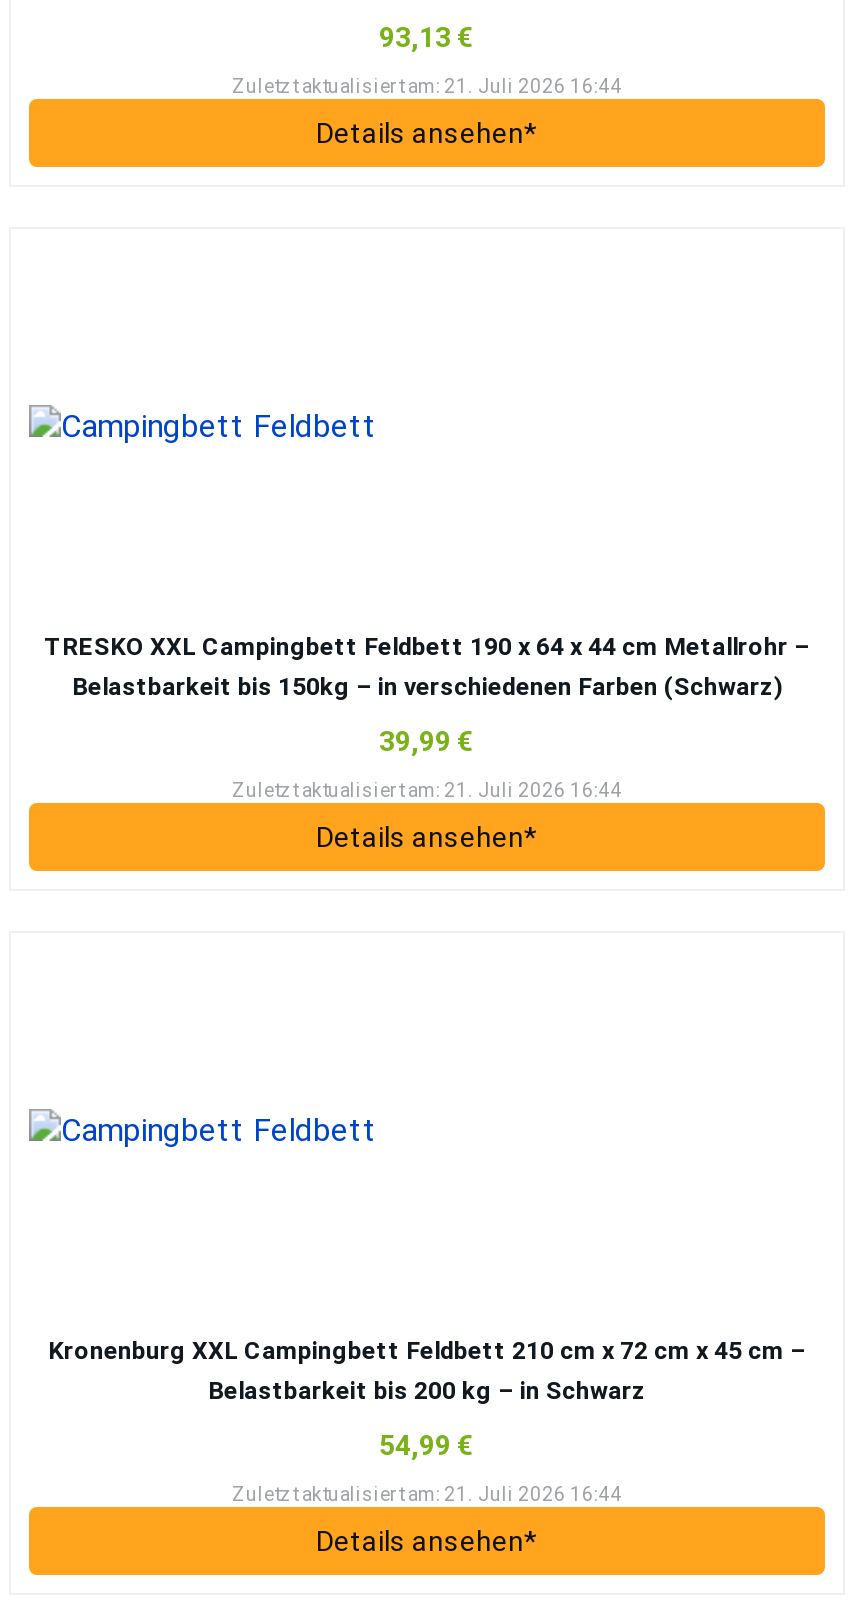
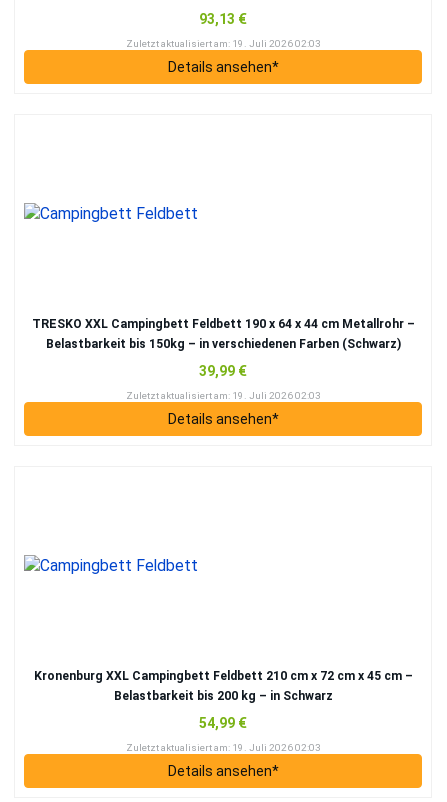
[232,75,622,97] Zuletzt aktualisiert am: 21. Juli 2026 16:44 -> [125,38,320,49] Zuletzt aktualisiert am: 19. Juli 2026 02:03
[232,779,622,801] Zuletzt aktualisiert am: 21. Juli 2026 16:44 -> [125,390,320,401] Zuletzt aktualisiert am: 19. Juli 2026 02:03
[232,1483,622,1505] Zuletzt aktualisiert am: 21. Juli 2026 16:44 -> [125,742,320,753] Zuletzt aktualisiert am: 19. Juli 2026 02:03

